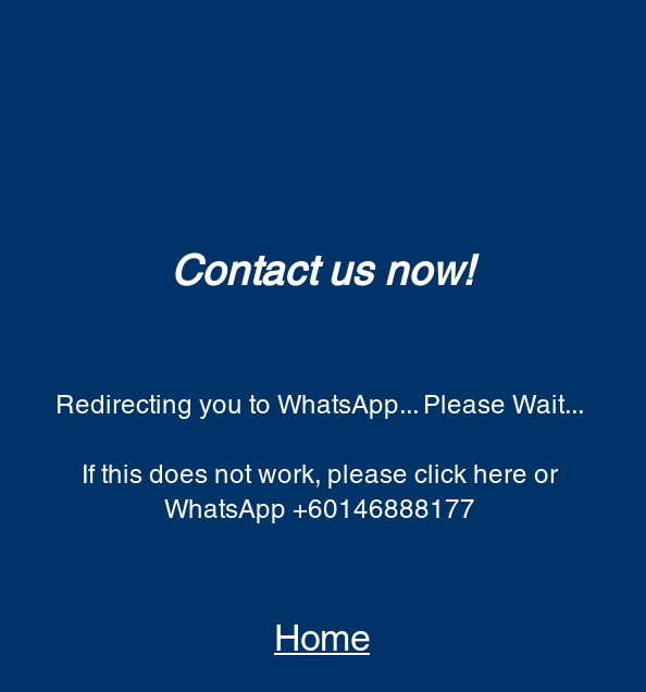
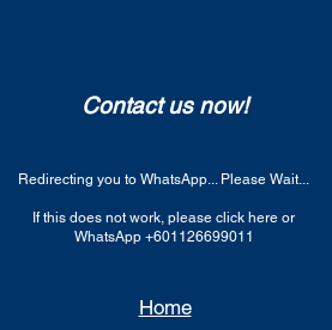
[164,494,475,524] WhatsApp +60146888177 -> [74,228,253,245] WhatsApp +601126699011

